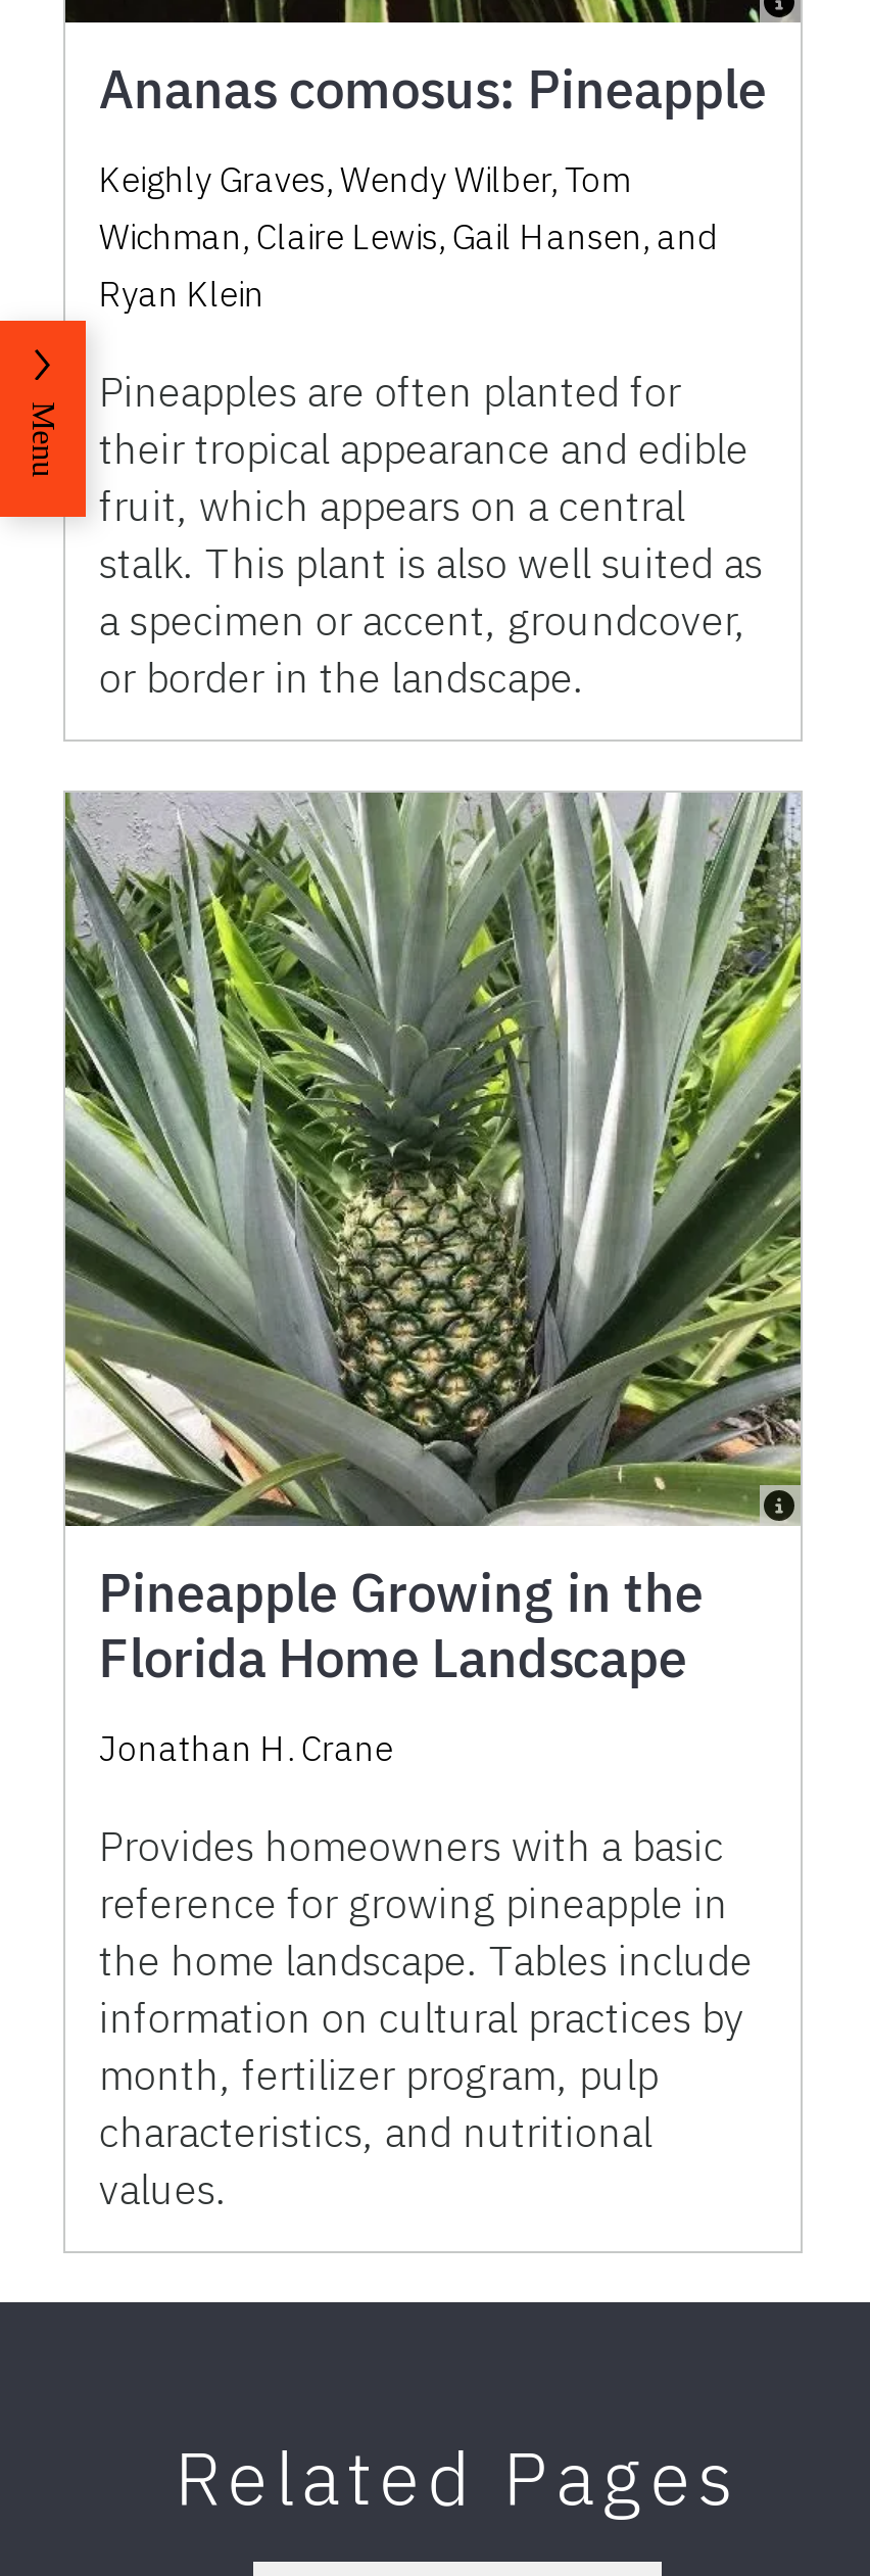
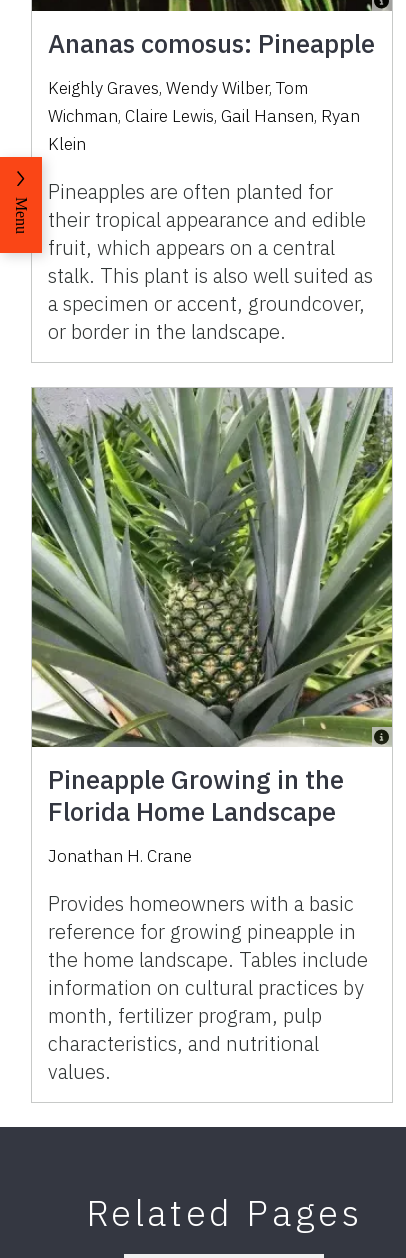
[99,215,718,317] Wichman, Claire Lewis, Gail Hansen, and | Ryan Klein -> [48,105,360,155] Wichman, Claire Lewis, Gail Hansen, Ryan | Klein

